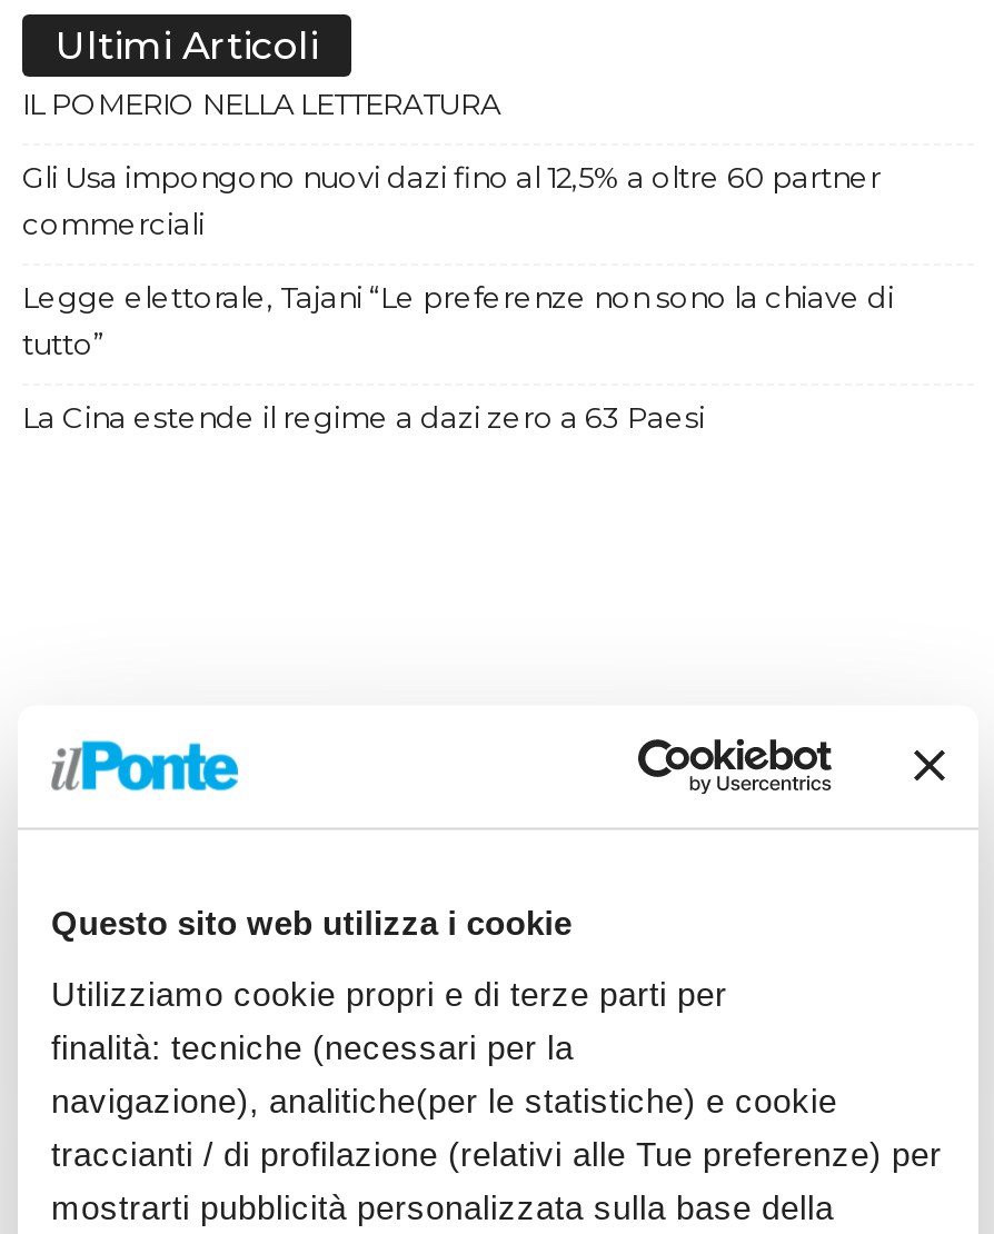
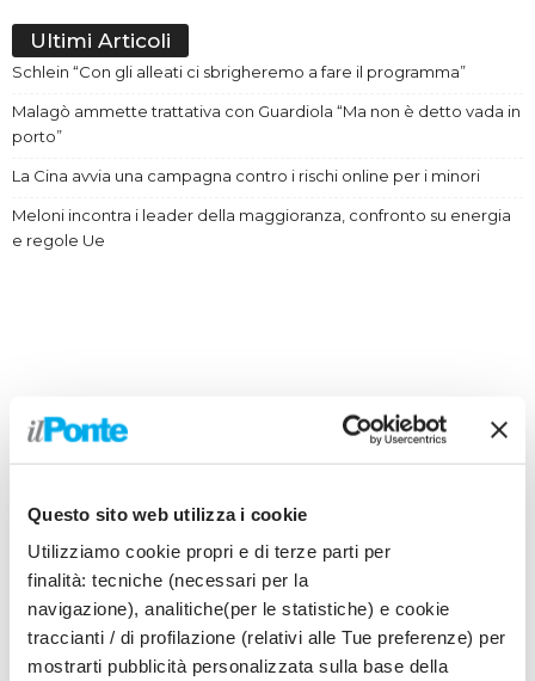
[22,86,500,121] IL POMERIO NELLA LETTERATURA -> [12,62,466,81] Schlein “Con gli alleati ci sbrigheremo a fare il programma”
[22,159,881,241] Gli Usa impongono nuovi dazi fino al 12,5% a oltre 60 partner | commerciali -> [12,102,521,146] Malagò ammette trattativa con Guardiola “Ma non è detto vada in | porto”
[22,279,894,361] Legge elettorale, Tajani “Le preferenze non sono la chiave di | tutto” -> [12,166,480,185] La Cina avvia una campagna contro i rischi online per i minori
[22,399,705,435] La Cina estende il regime a dazi zero a 63 Paesi -> [12,205,511,250] Meloni incontra i leader della maggioranza, confronto su energia | e regole Ue

